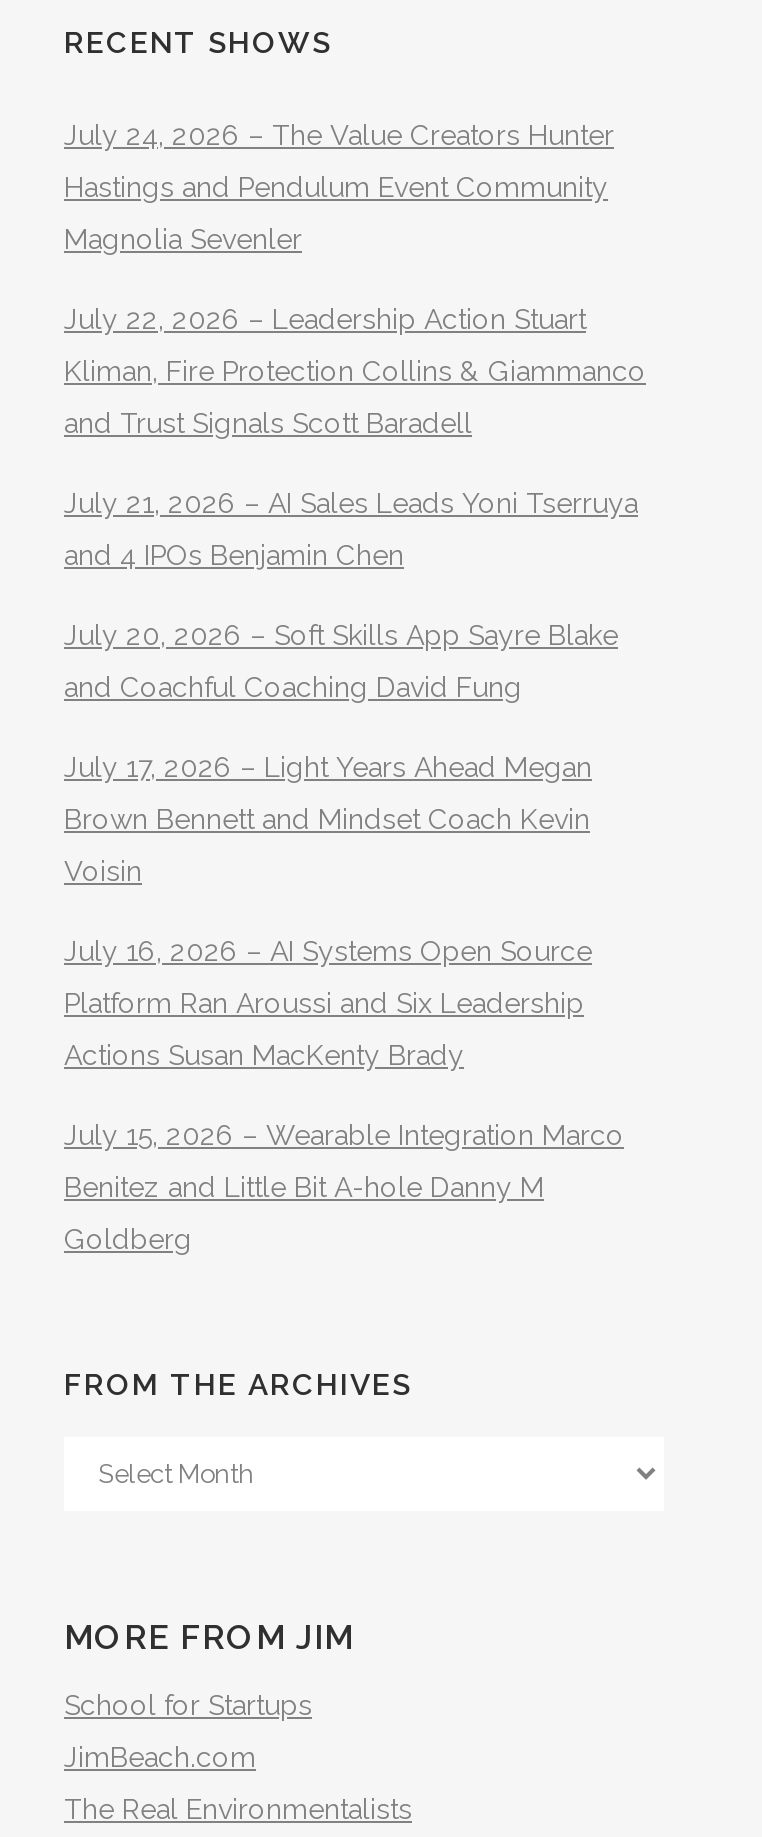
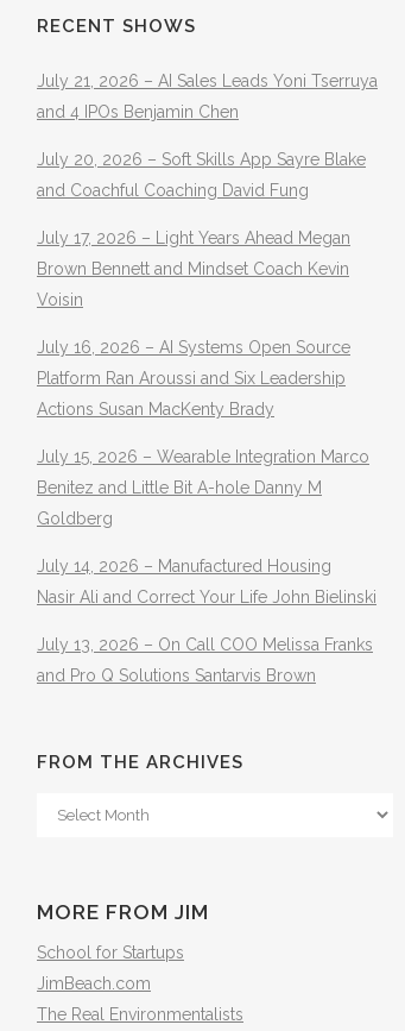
[64,119,646,439] July 24, 2026 – The Value Creators Hunter | Hastings and Pendulum Event Community | Magnolia Sevenler | July 22, 2026 – Leadership Action Stuart | Kliman, Fire Protection Collins & Giammanco | and Trust Signals Scott Baradell -> none
moved [64,487,638,1255] -> [37,71,378,528]: July 21, 2026 – AI Sales Leads Yoni Tserruya | and 4 IPOs Benjamin Chen | July 20, 2026 – Soft Skills App Sayre Blake | ... | Benitez and Little Bit A-hole Danny M | Goldberg
none -> [37,557,376,685] July 14, 2026 – Manufactured Housing | Nasir Ali and Correct Your Life John Bielinski | July 13, 2026 – On Call COO Melissa Franks | and Pro Q Solutions Santarvis Brown

